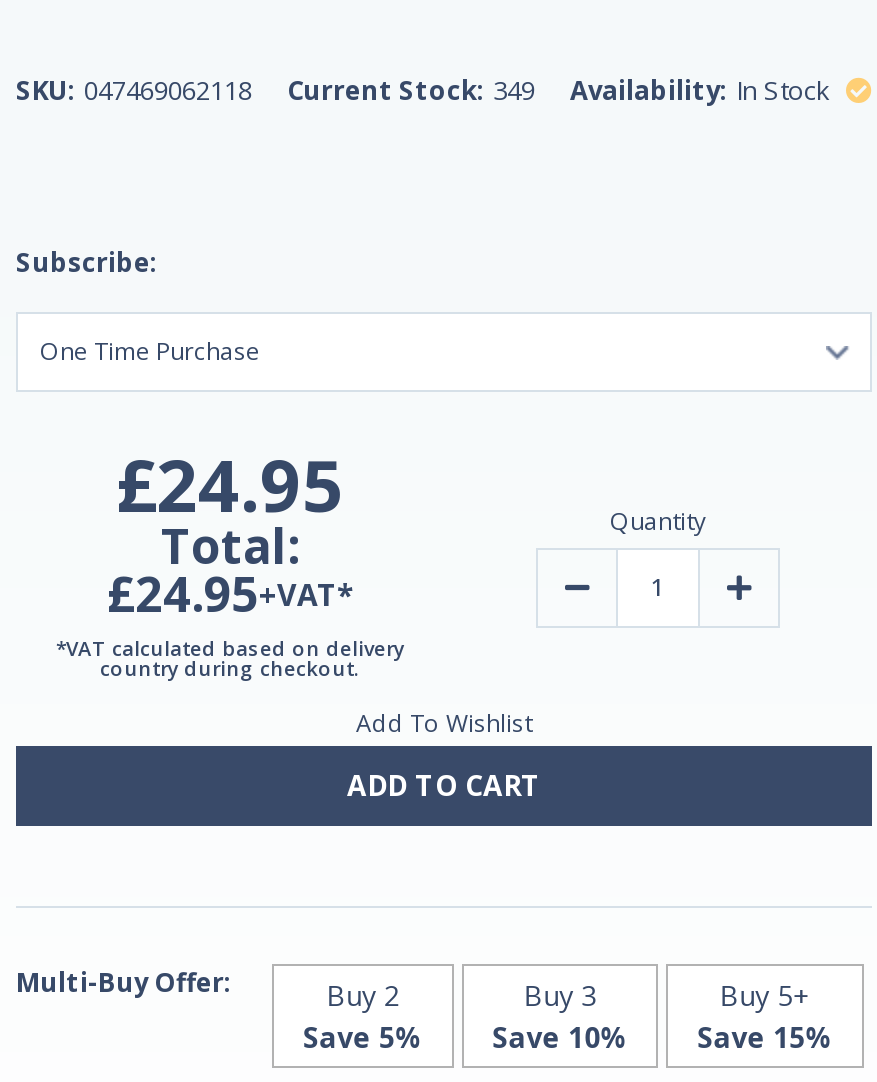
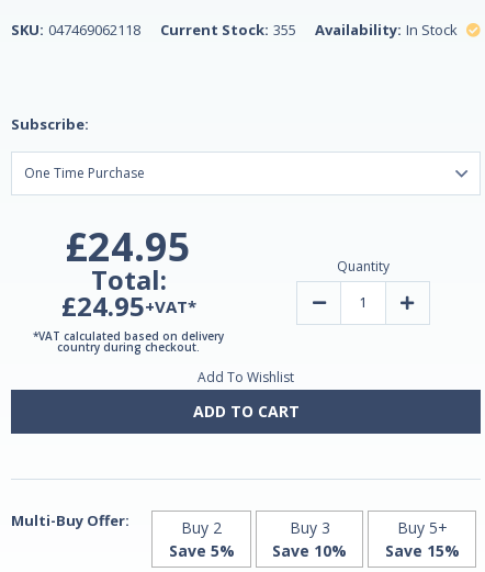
[287,72,535,108] Current Stock: 349 -> [160,20,296,40] Current Stock: 355

